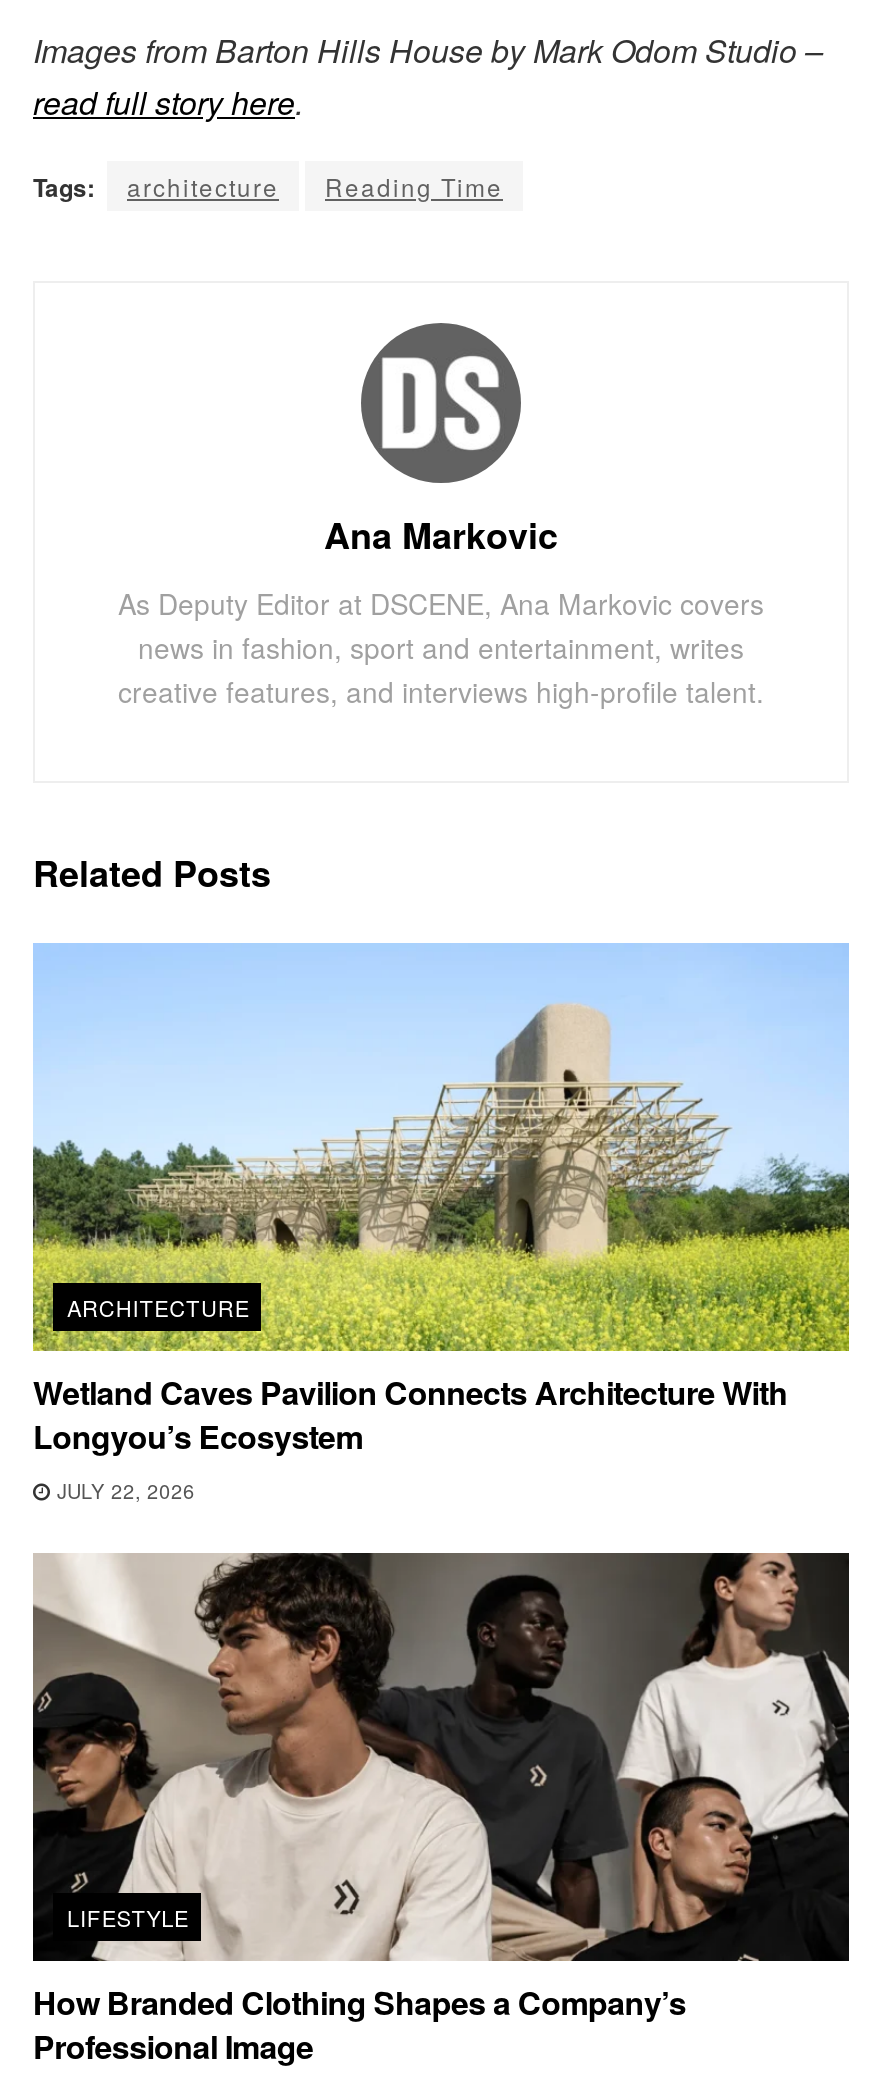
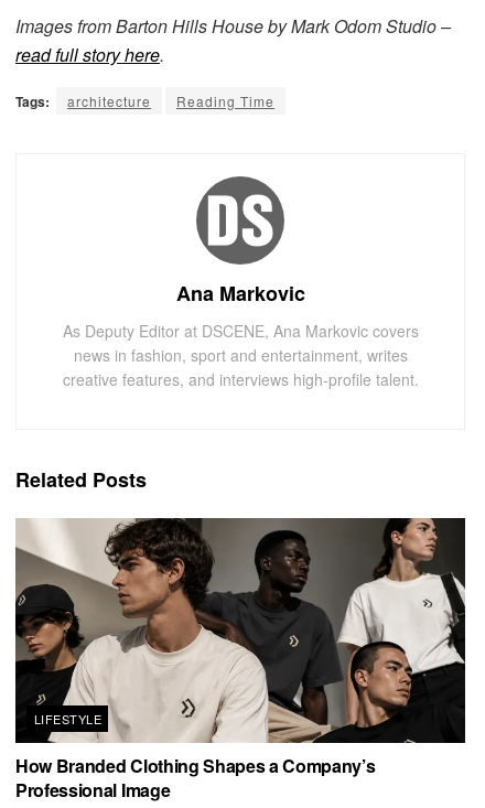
[31,943,851,1505] [image] | ARCHITECTURE | Wetland Caves Pavilion Connects Architecture With | Longyou’s Ecosystem | JULY 22, 2026 -> none

